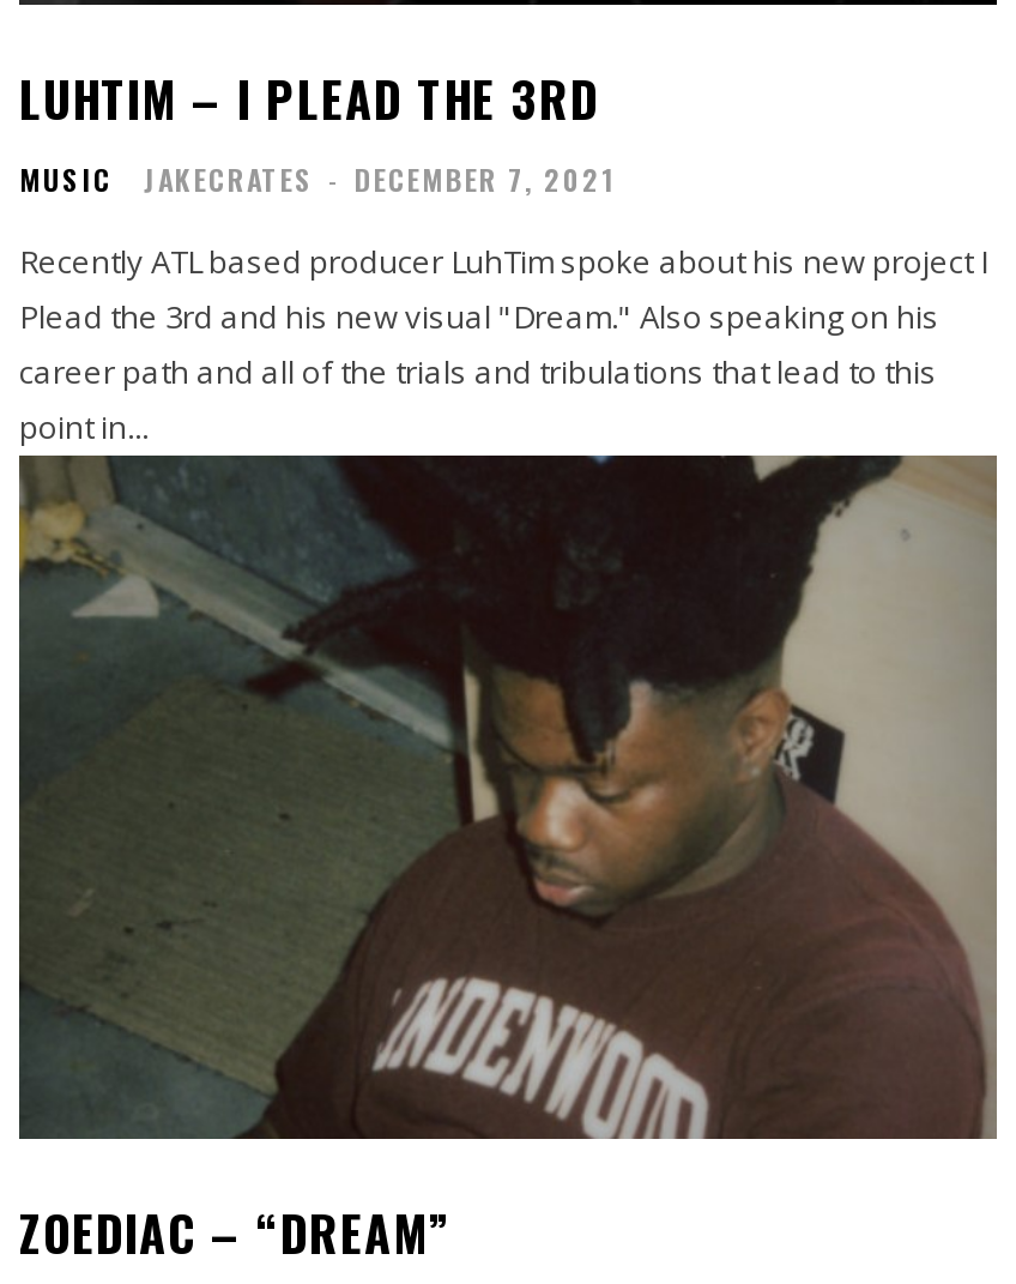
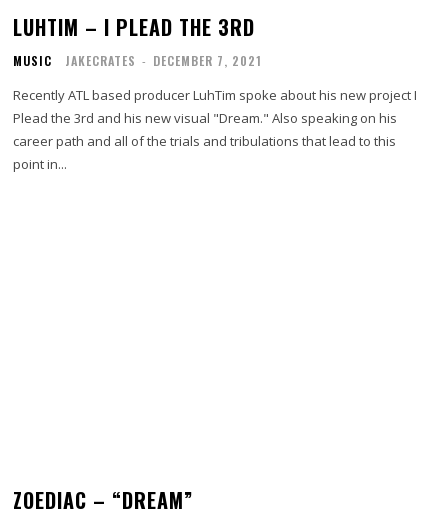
[17,453,999,1141] [image] -> none

